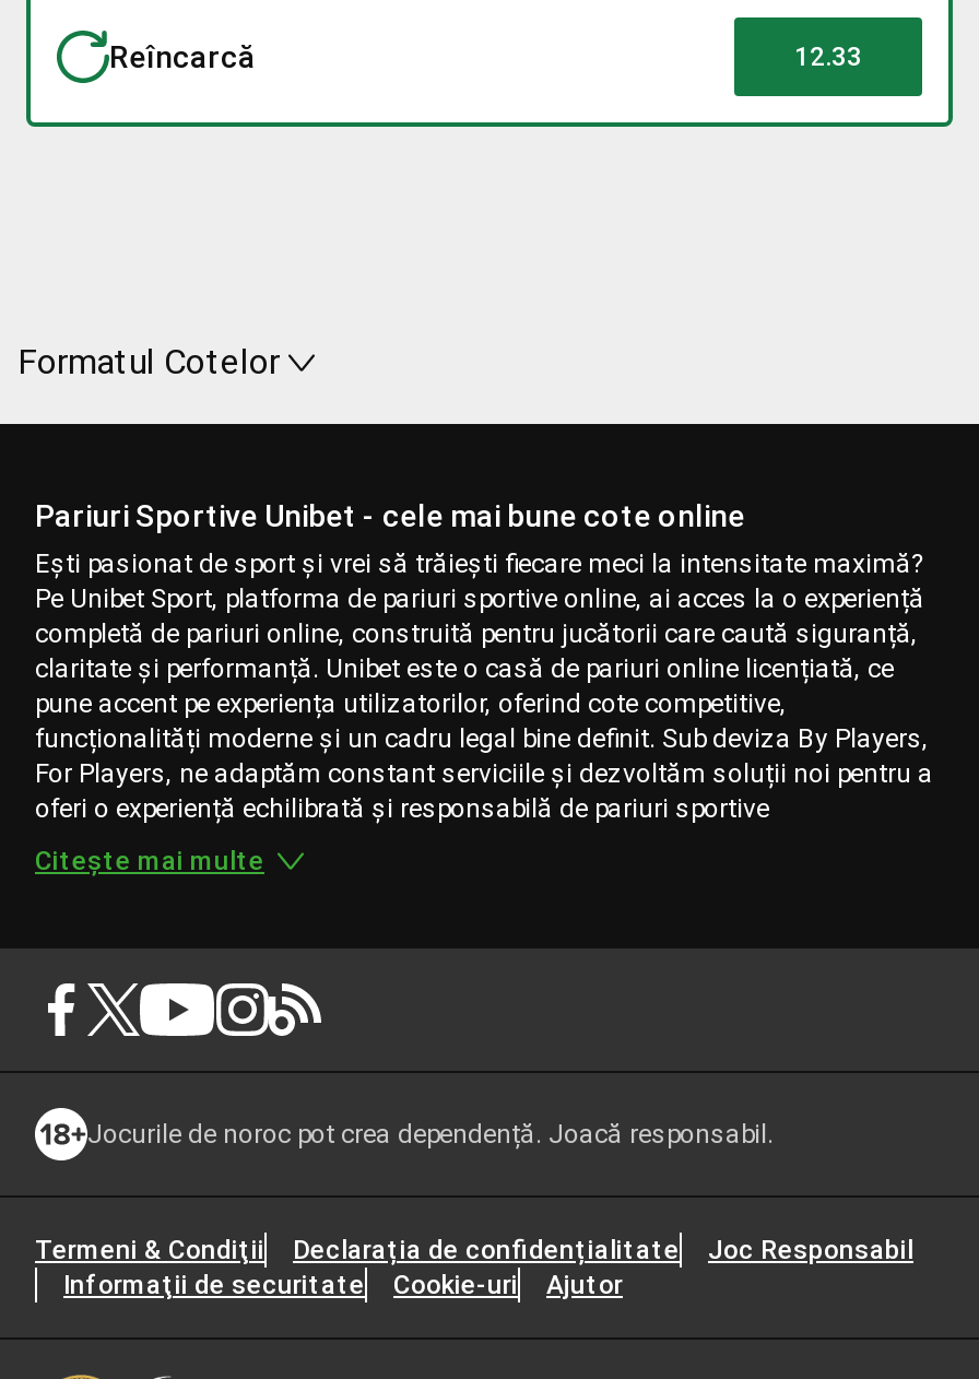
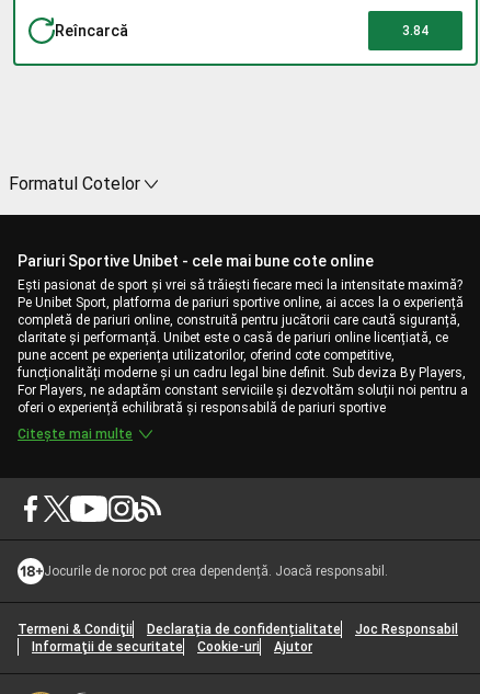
[794,42,862,72] 12.33 -> [402,23,428,38] 3.84

